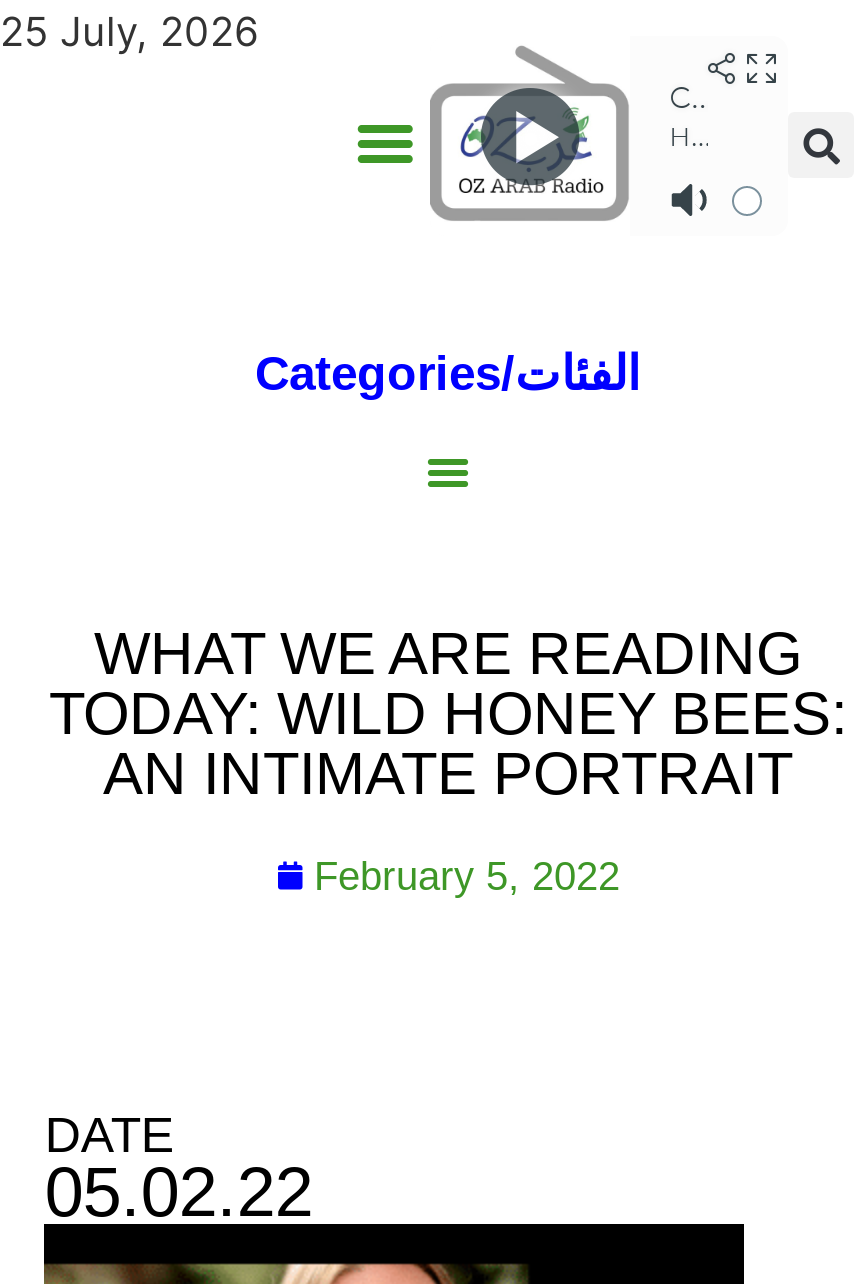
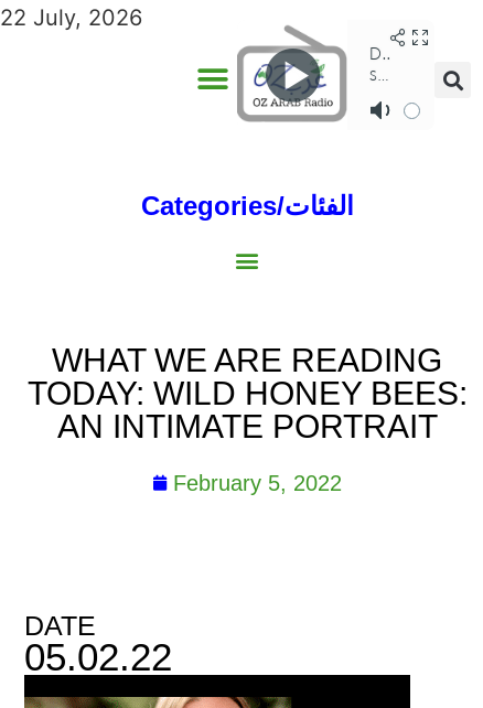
[0,8,258,56] 25 July, 2026 -> [0,4,142,31] 22 July, 2026

